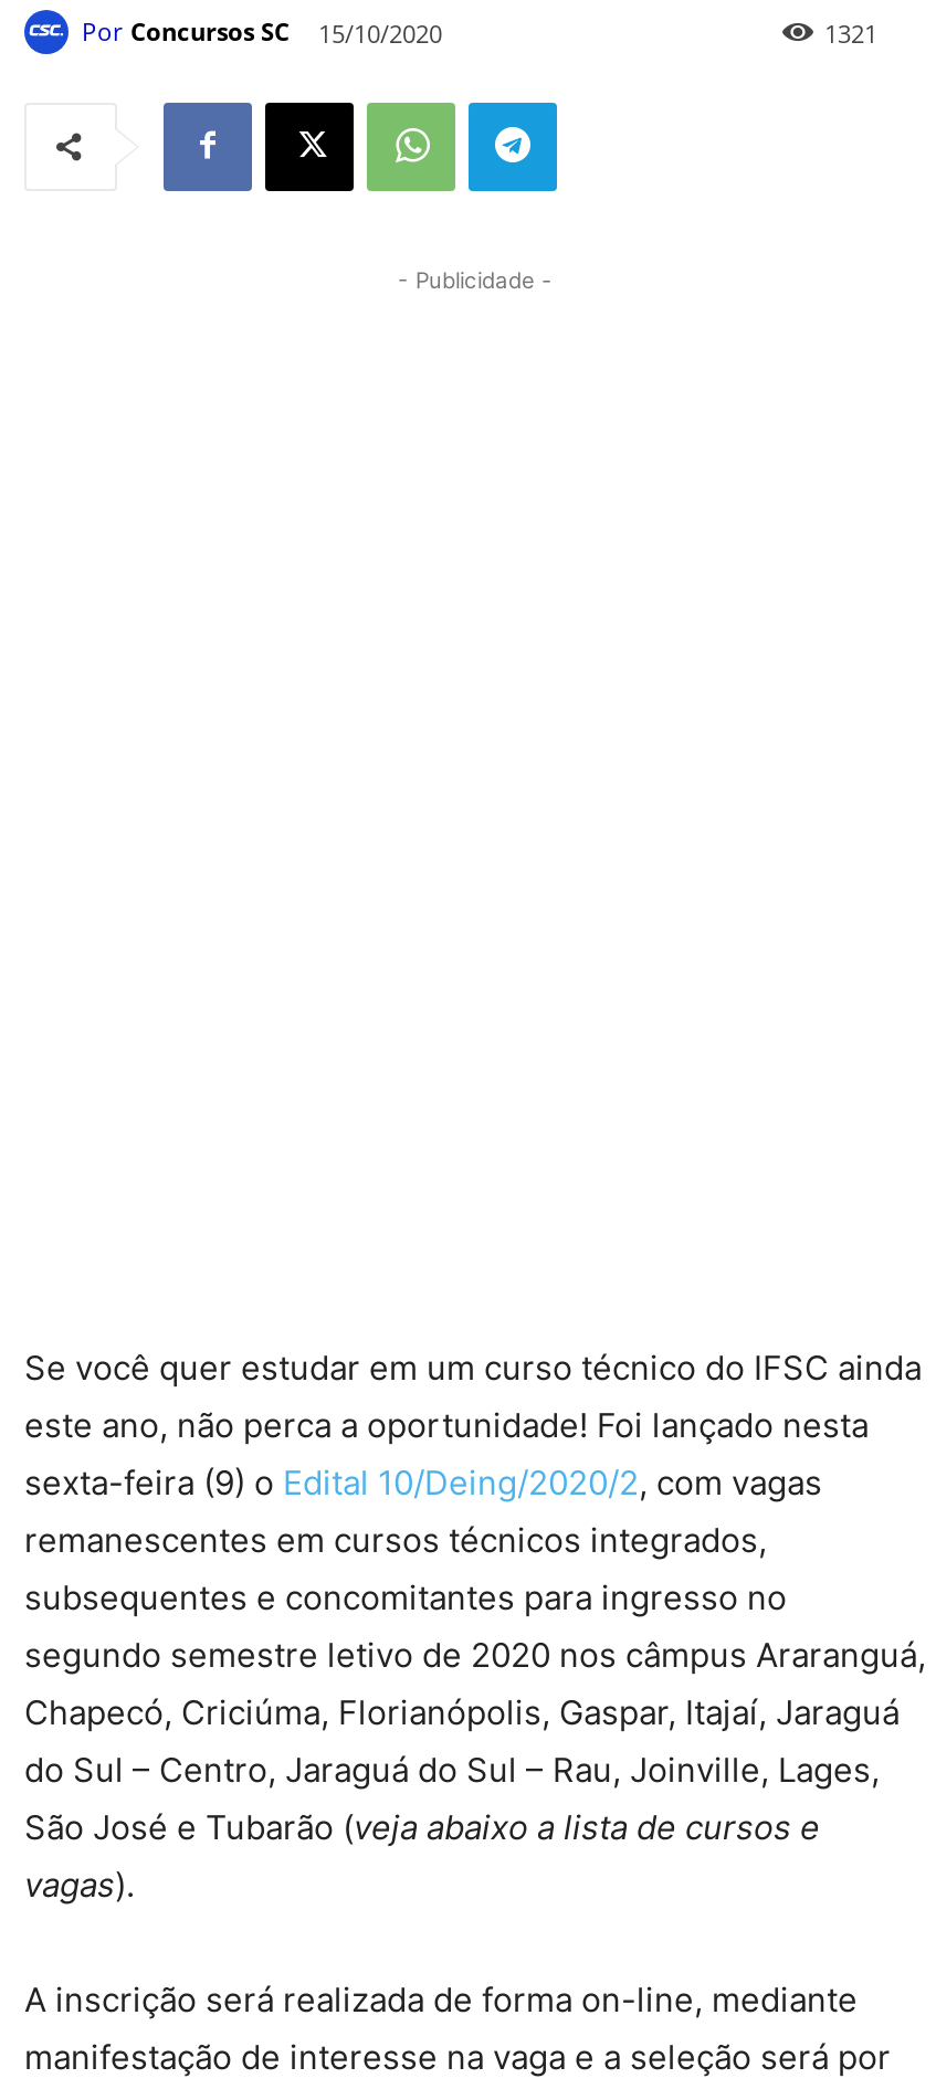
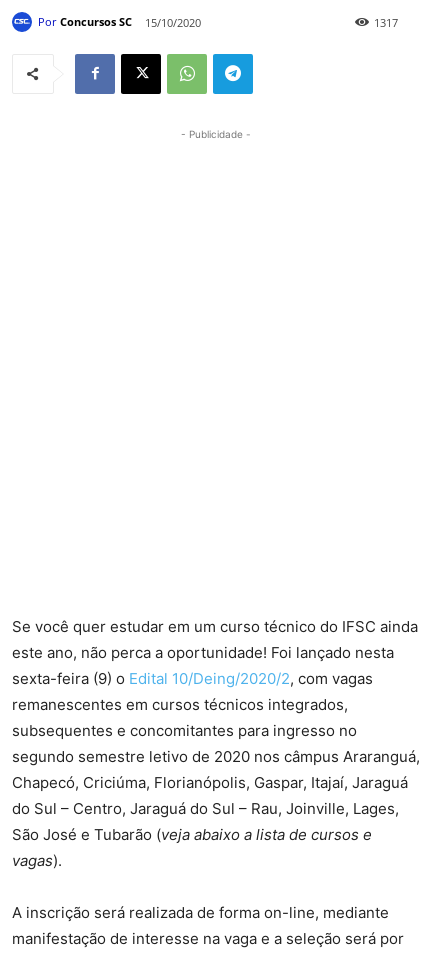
[824,16,877,49] 1321 -> [374,15,398,30] 1317

